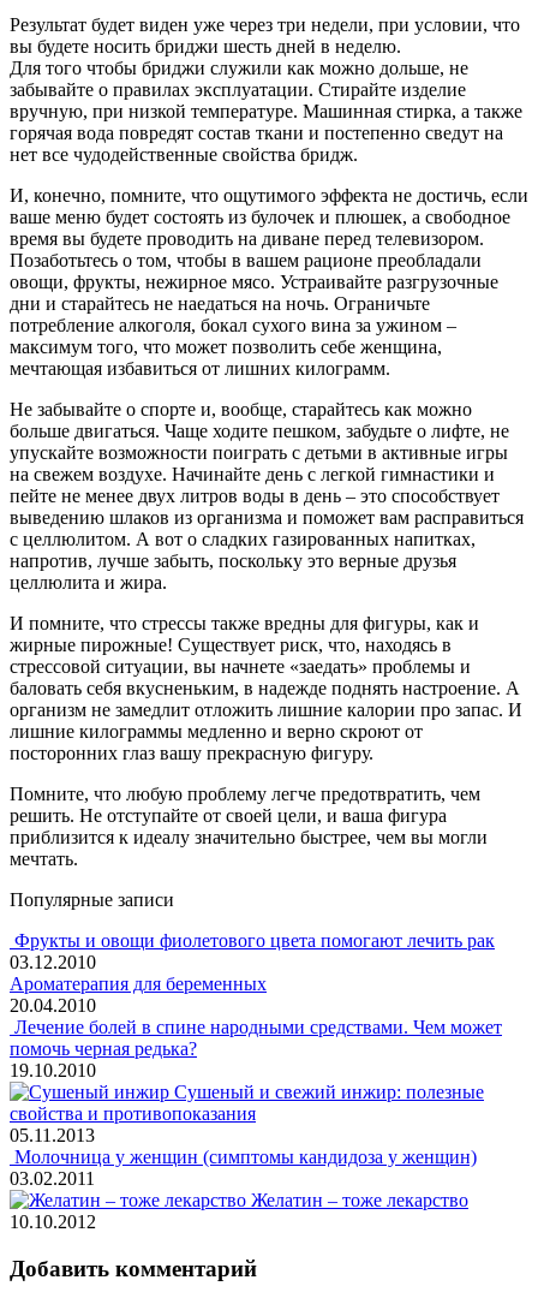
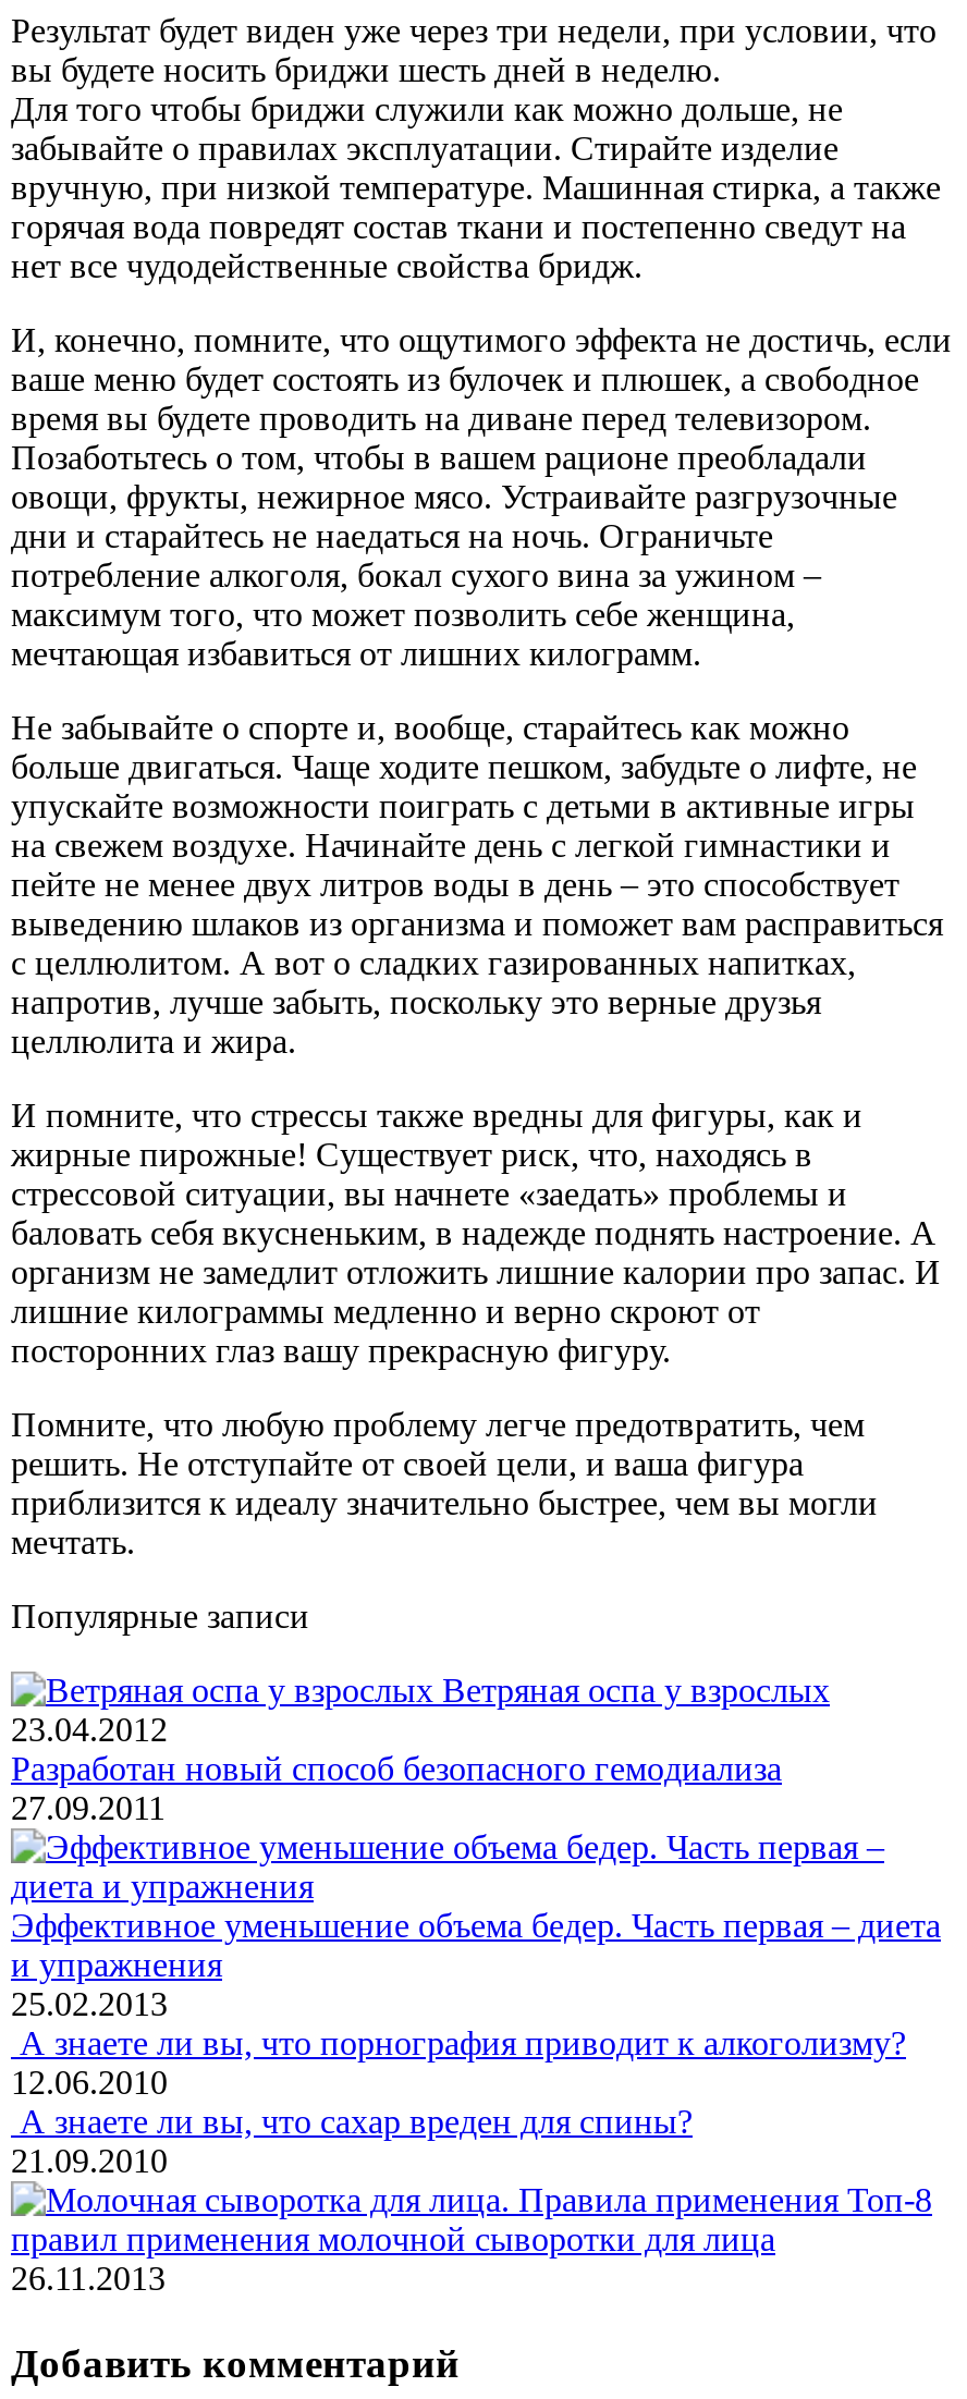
[10,930,502,1232] Фрукты и овощи фиолетового цвета помогают лечить рак | 03.12.2010 | Ароматерапия для беременных | 20.04.2010 | Лечение болей в спине народными средствами. Чем может | помочь черная редька? | 19.10.2010 | Сушеный и свежий инжир: полезные | свойства и противопоказания | 05.11.2013 | Молочница у женщин (симптомы кандидоза у женщин) | 03.02.2011 | Желатин – тоже лекарство | 10.10.2012 -> [11,1671,941,2296] Ветряная оспа у взрослых | 23.04.2012 | Разработан новый способ безопасного гемодиализа | 27.09.2011 | Эффективное уменьшение объема бедер. Часть первая – диета | и упражнения | 25.02.2013 | А знаете ли вы, что порнография приводит к алкоголизму? | 12.06.2010 | А знаете ли вы, что сахар вреден для спины? | 21.09.2010 | Топ-8 | правил применения молочной сыворотки для лица | 26.11.2013

